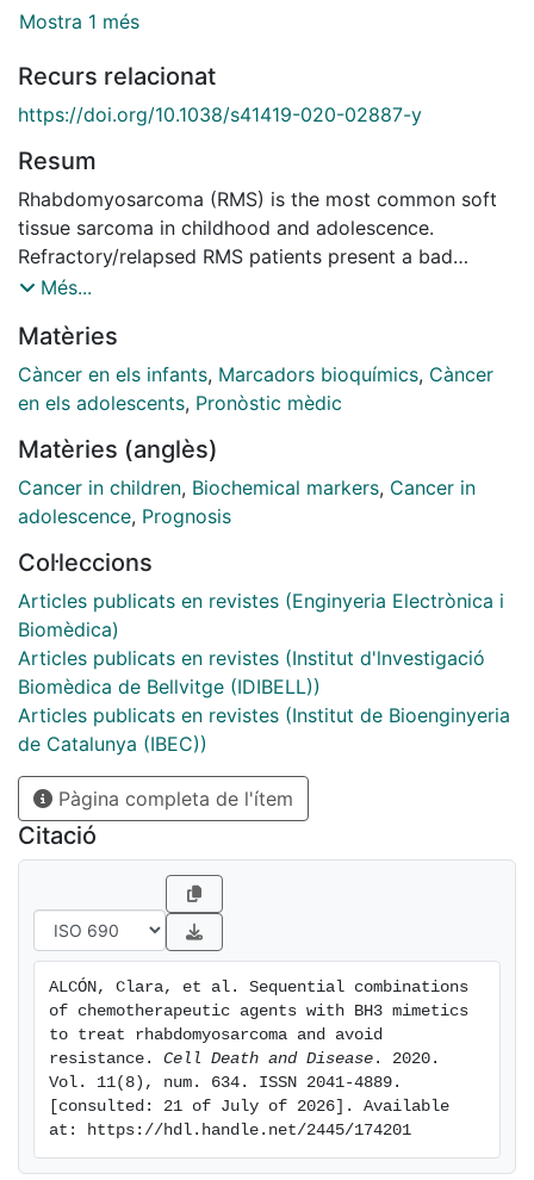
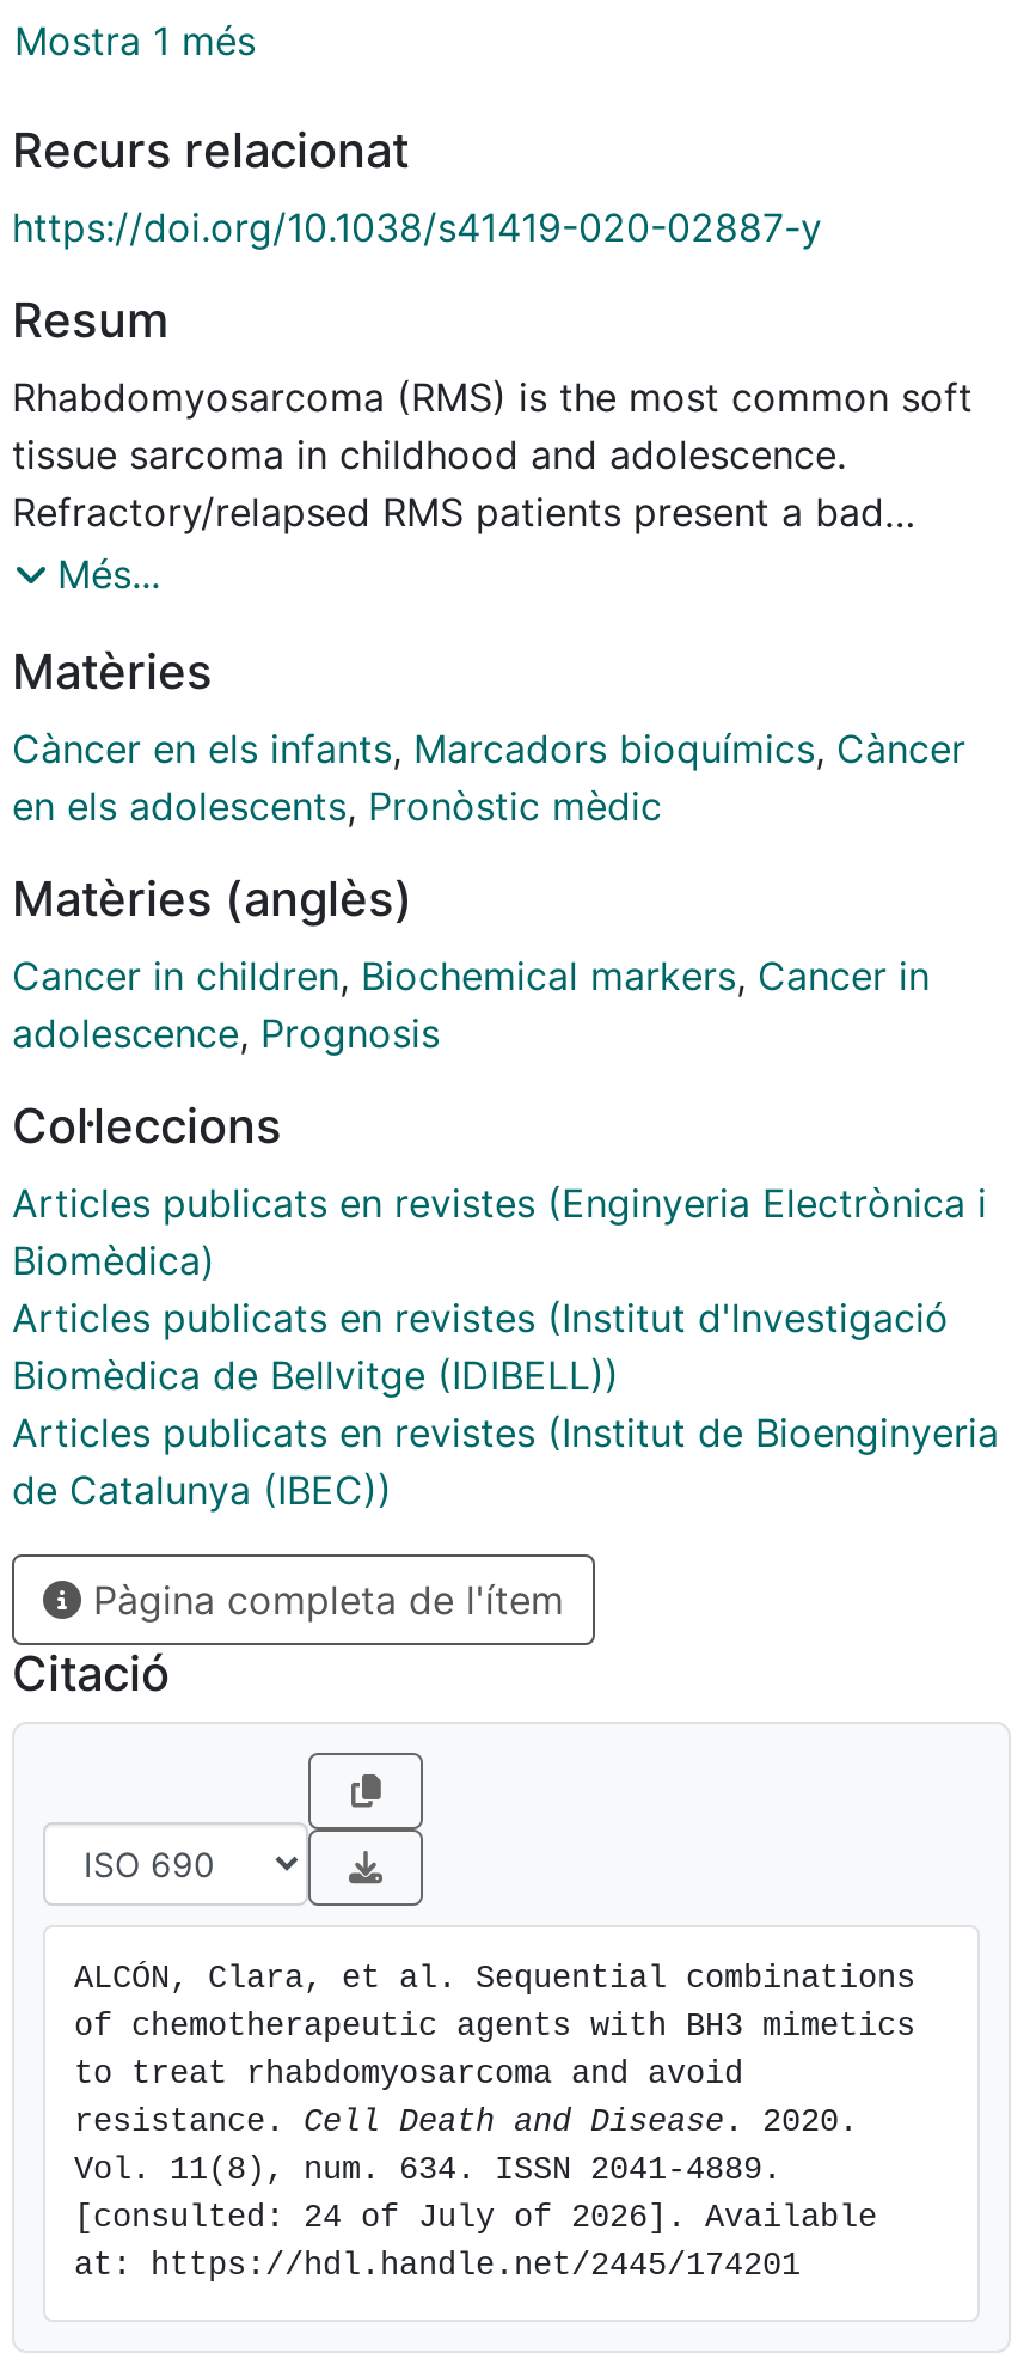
[49,1098,449,1116] [consulted: 21 of July of 2026]. Available -> [74,2200,877,2236] [consulted: 24 of July of 2026]. Available

